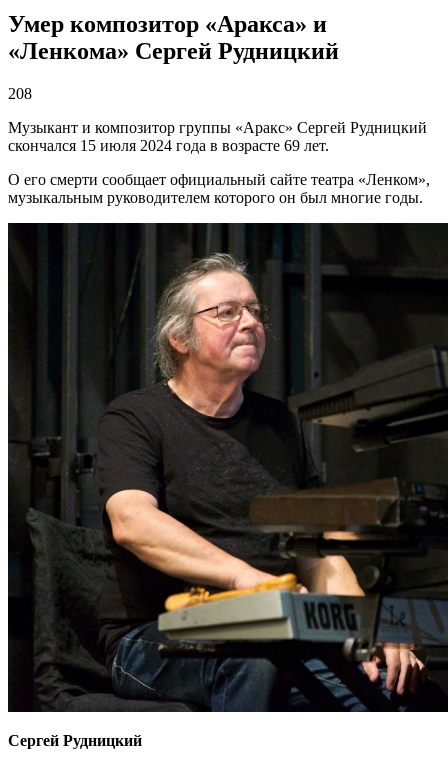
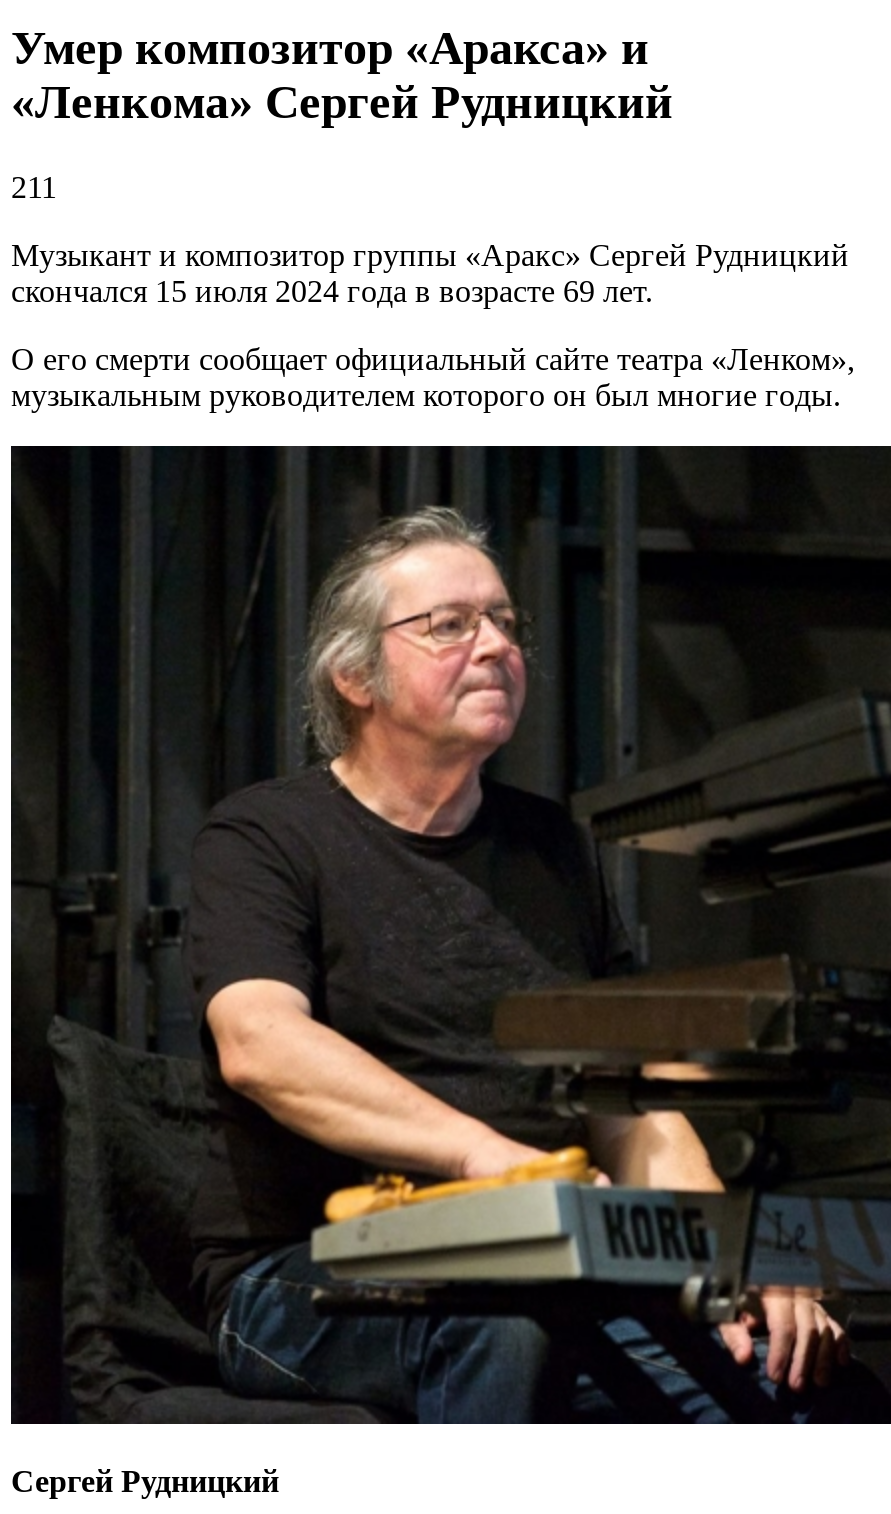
[8,85,32,102] 208 -> [11,170,57,204] 211

